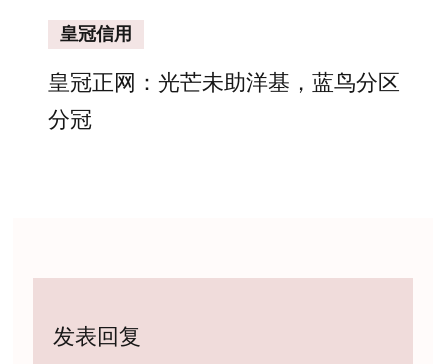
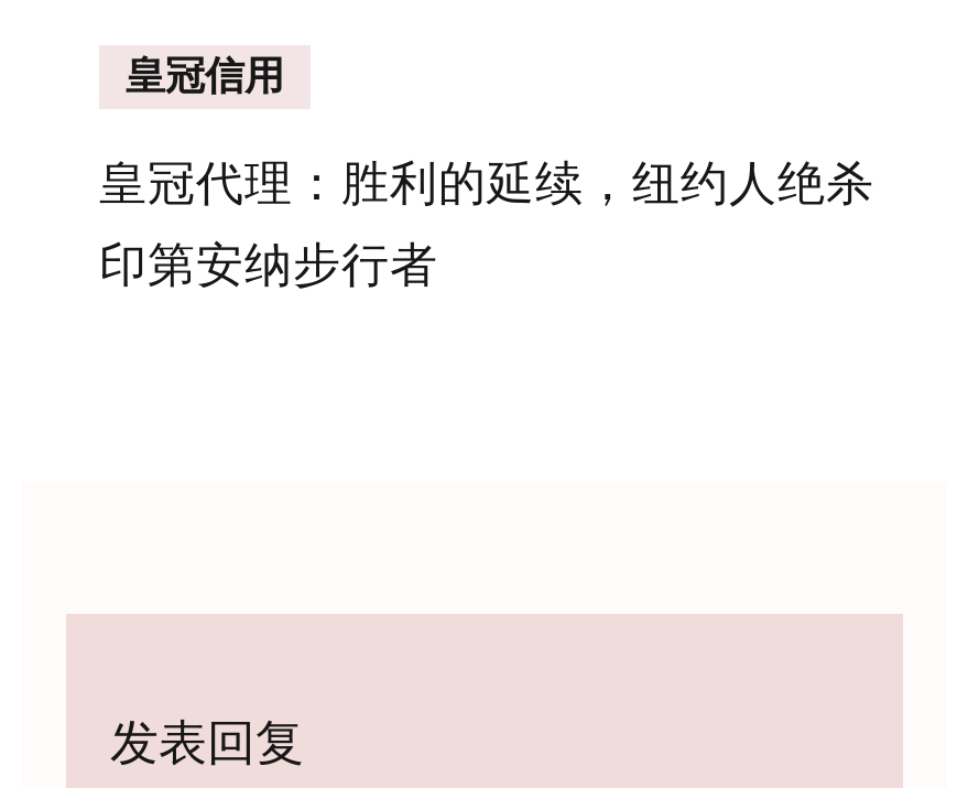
[48,69,400,133] 皇冠正网：光芒未助洋基，蓝鸟分区 | 分冠 -> [99,153,874,294] 皇冠代理：胜利的延续，纽约人绝杀 | 印第安纳步行者

